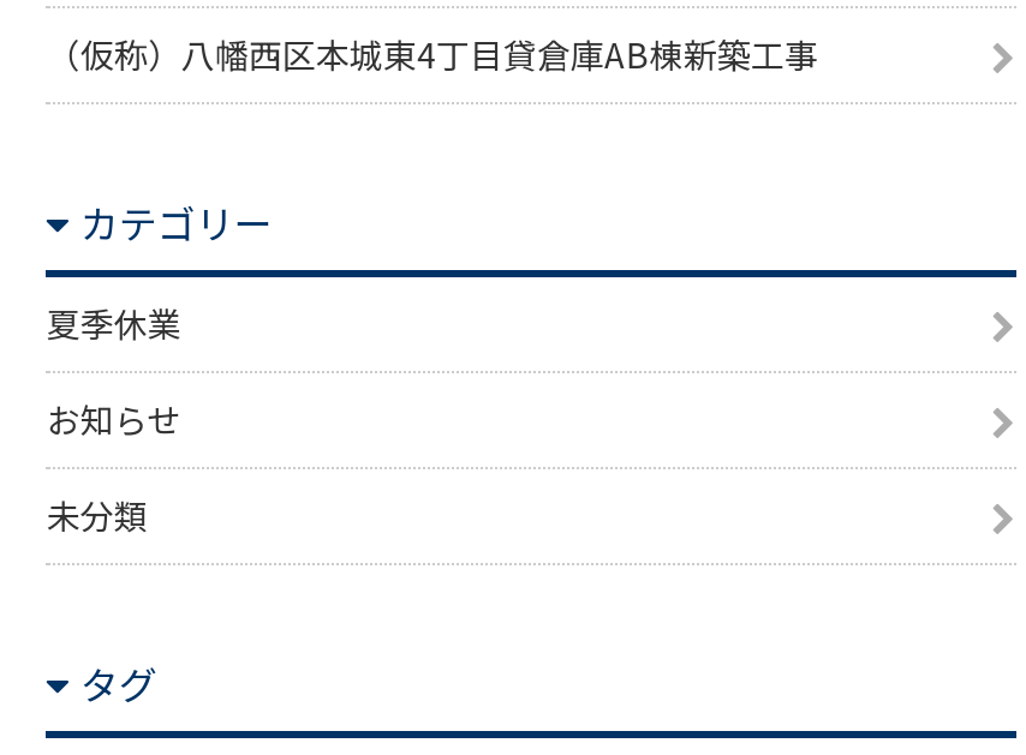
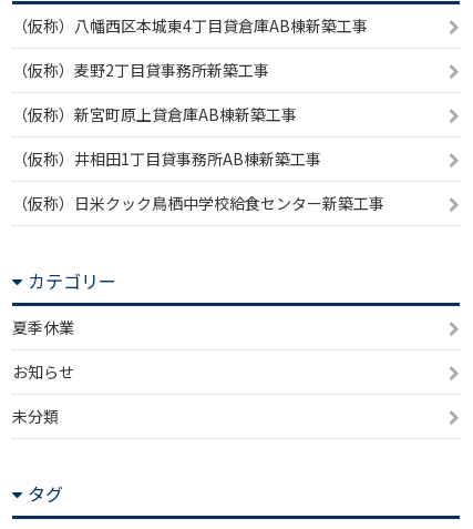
none -> [13,59,385,214] （仮称）麦野2丁目貸事務所新築工事 | （仮称）新宮町原上貸倉庫AB棟新築工事 | （仮称）井相田1丁目貸事務所AB棟新築工事 | （仮称）日米クック鳥栖中学校給食センター新築工事

